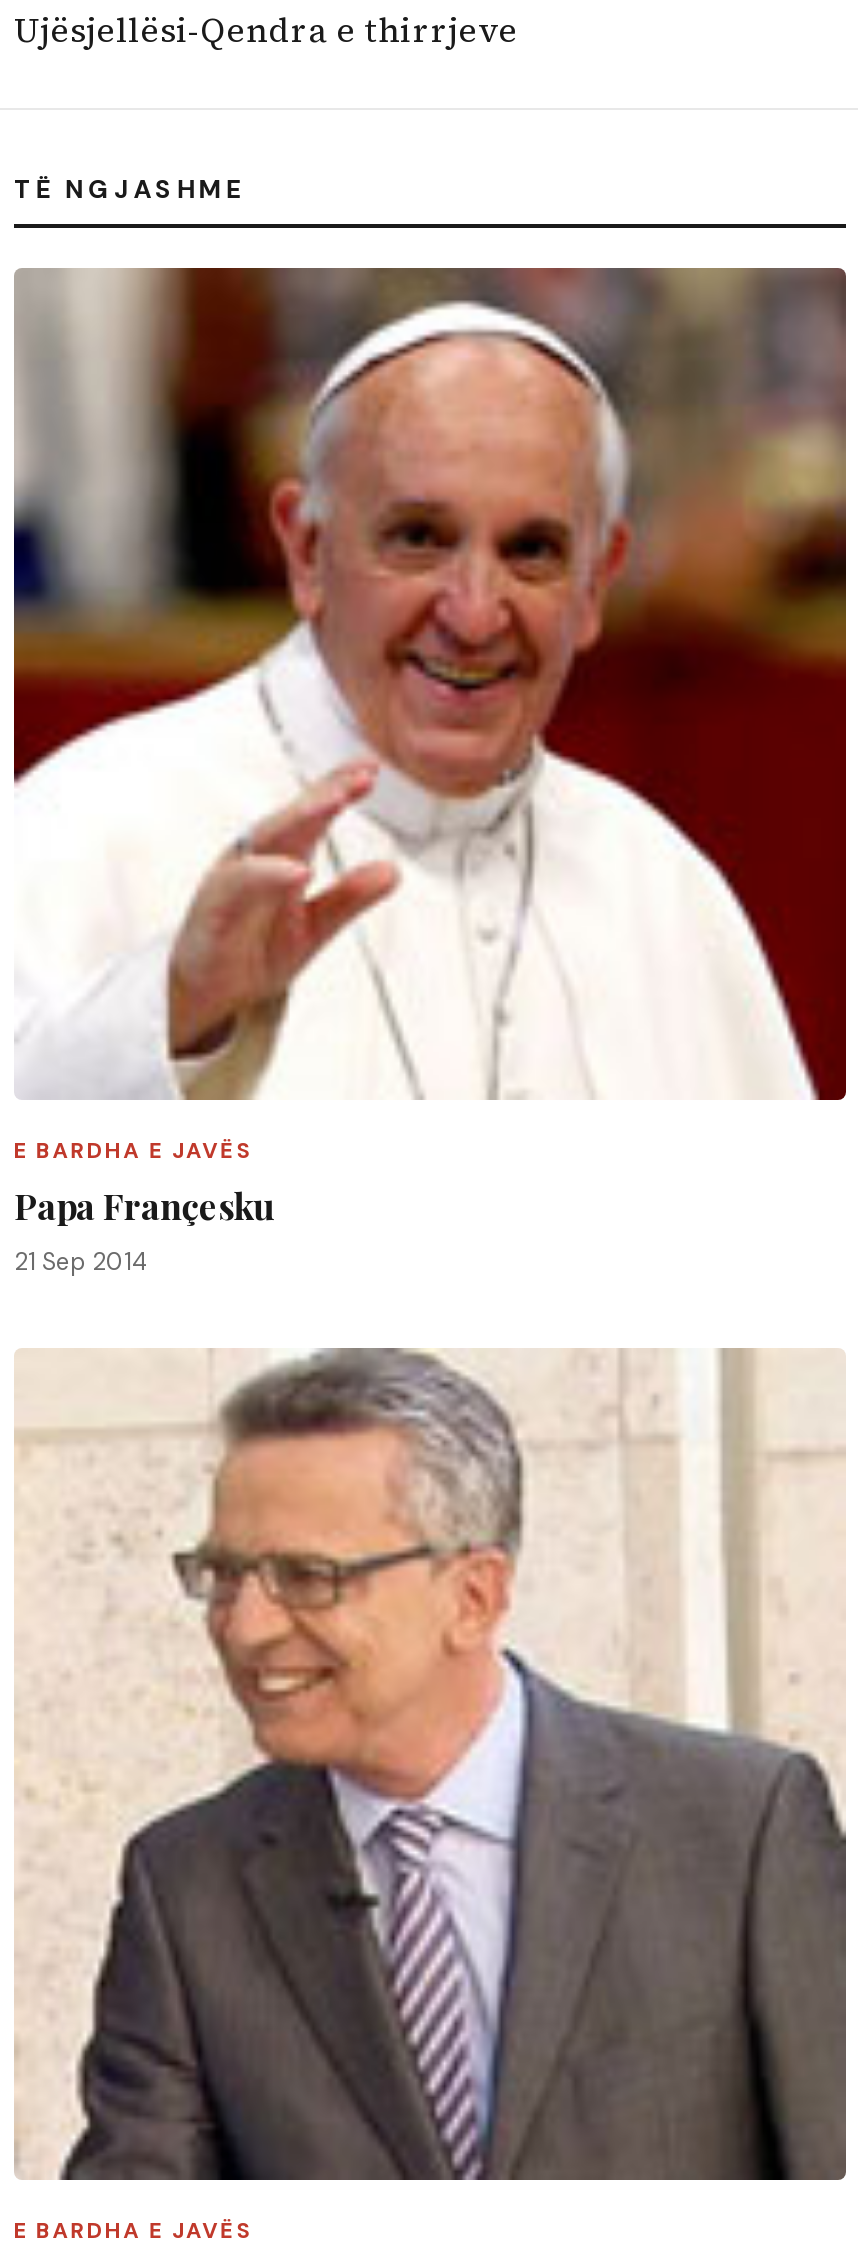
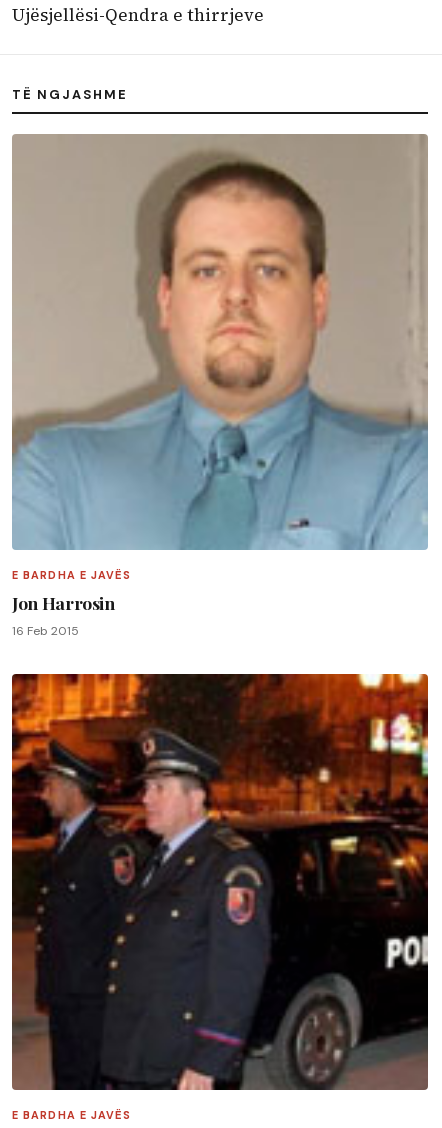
[14,268,848,1278] [image] | Papa Françesku | 21 Sep 2014 -> [11,134,429,639] [image] | Jon Harrosin | 16 Feb 2015
[14,1348,848,2182] [image] -> [11,673,429,1091] [image]

